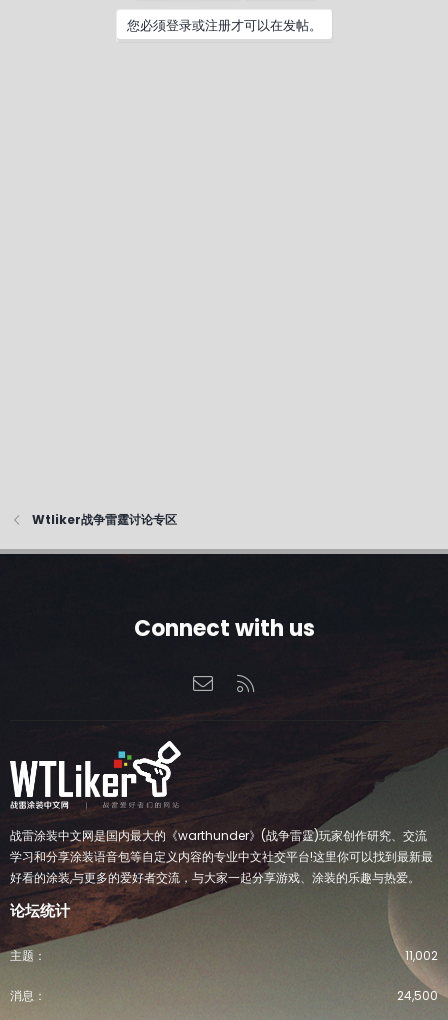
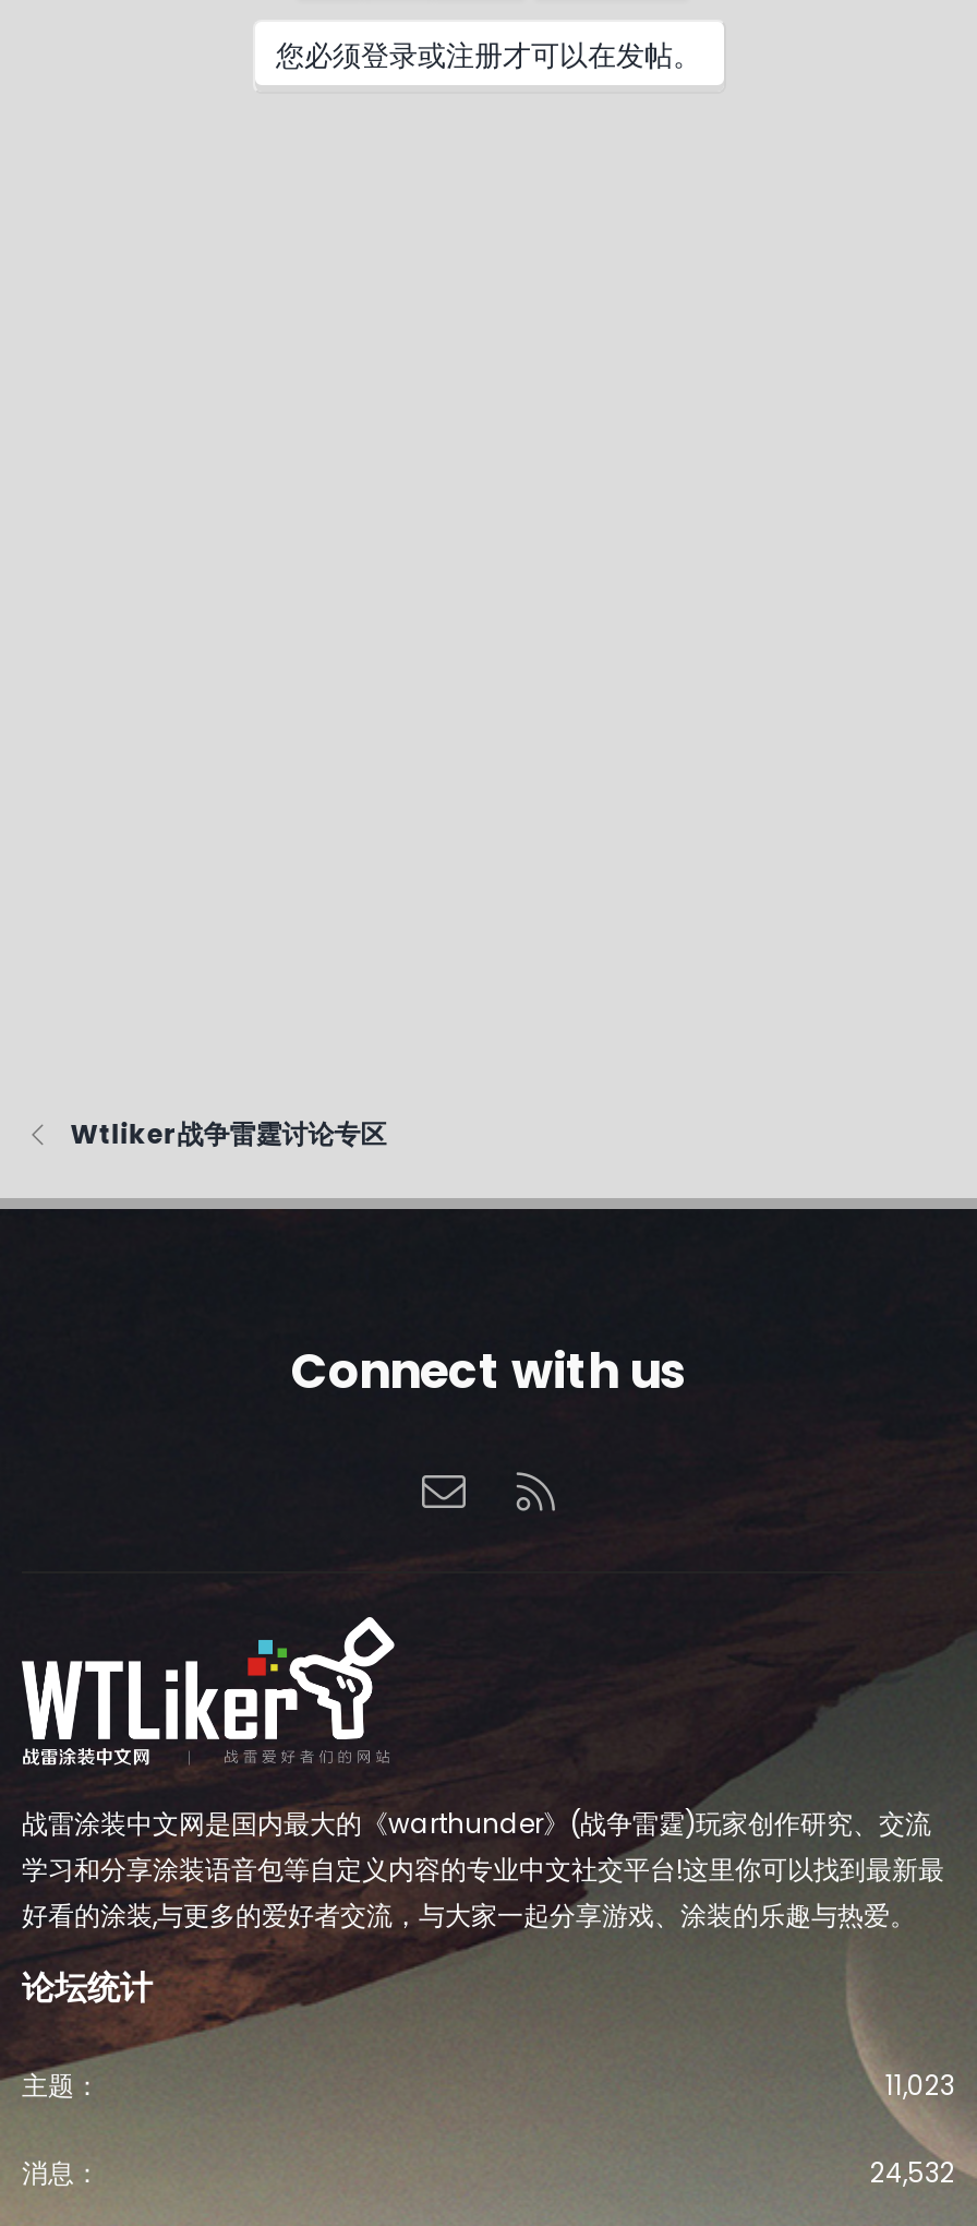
[405,947,438,964] 11,002 -> [885,2066,955,2103] 11,023
[397,987,438,1004] 24,500 -> [870,2153,955,2190] 24,532

